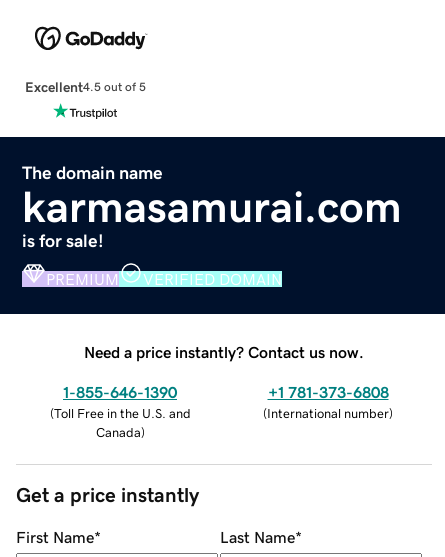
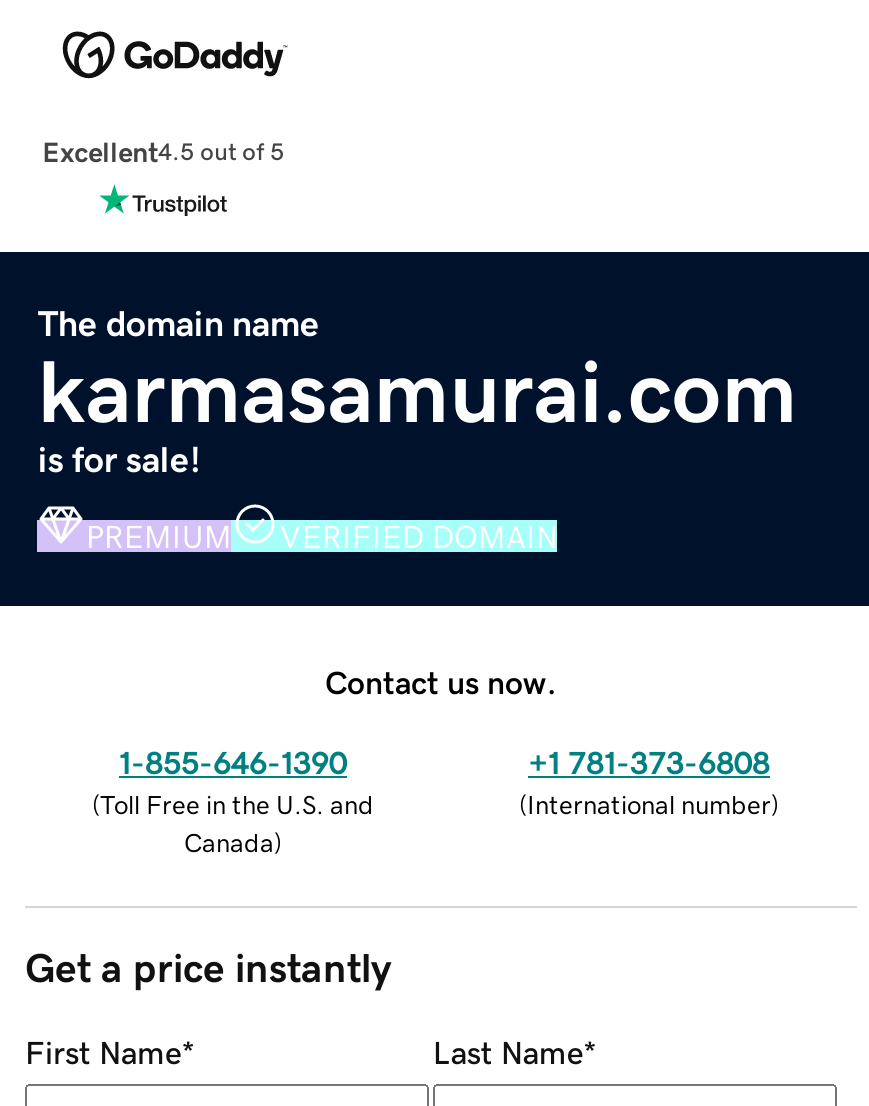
[84,344,364,360] Need a price instantly? Contact us now. -> [325,665,557,697] Contact us now.

